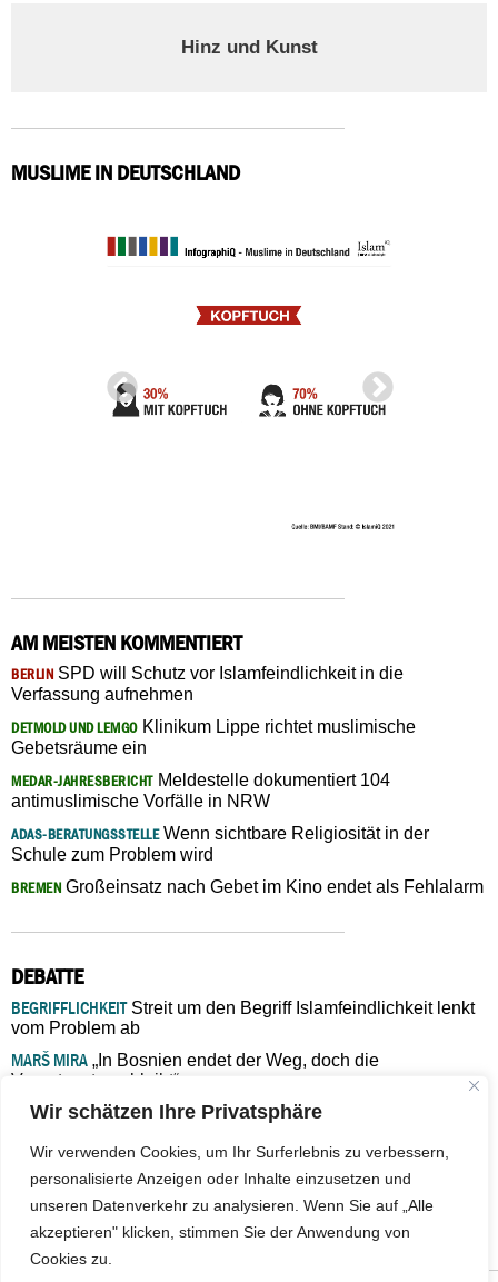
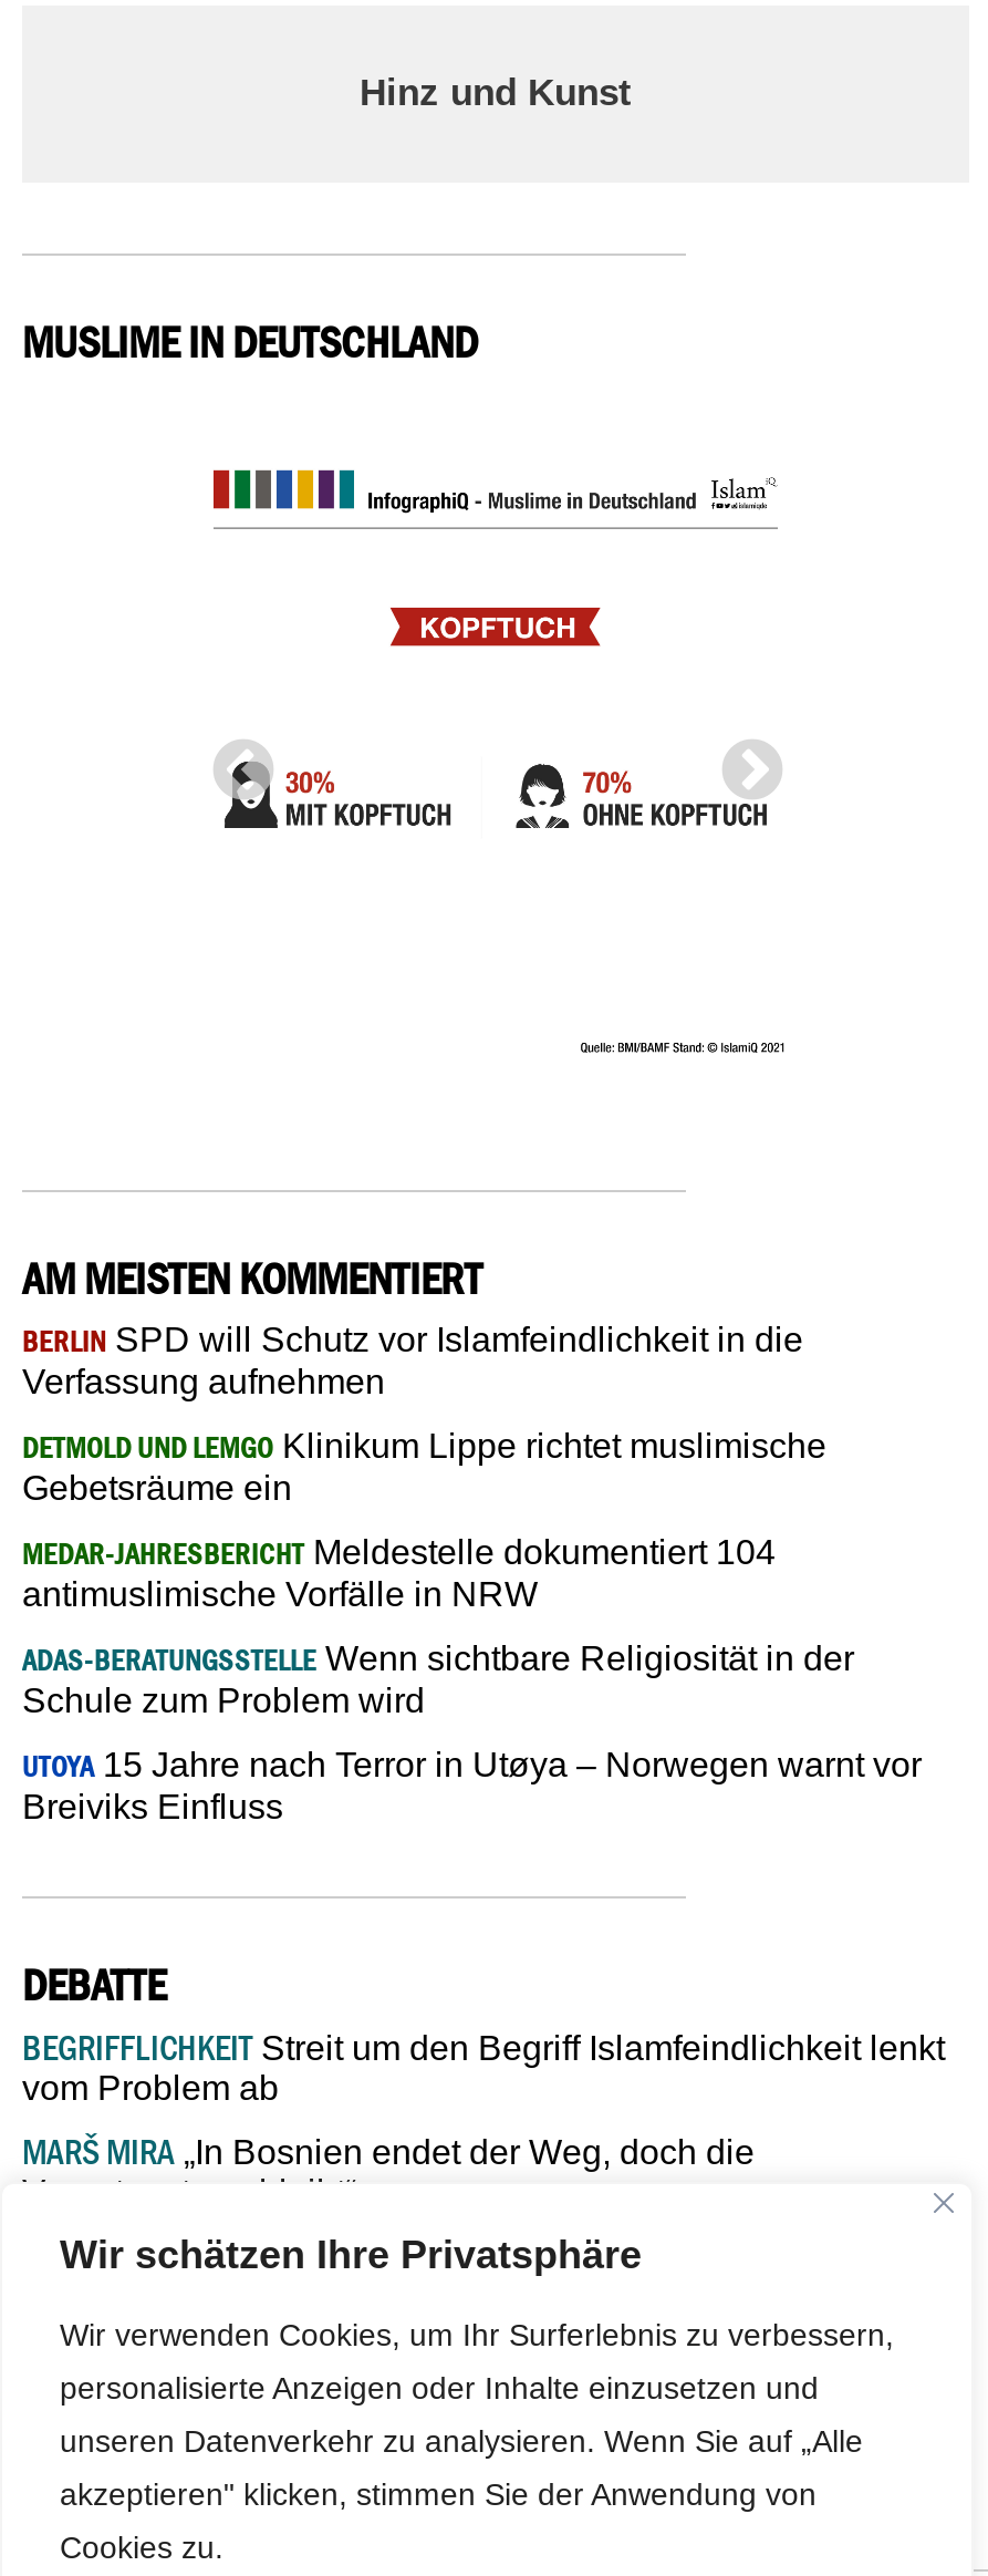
[11,877,484,896] BREMEN Großeinsatz nach Gebet im Kino endet als Fehlalarm -> [22,1745,922,1825] UTOYA 15 Jahre nach Terror in Utøya – Norwegen warnt vor | Breiviks Einfluss

